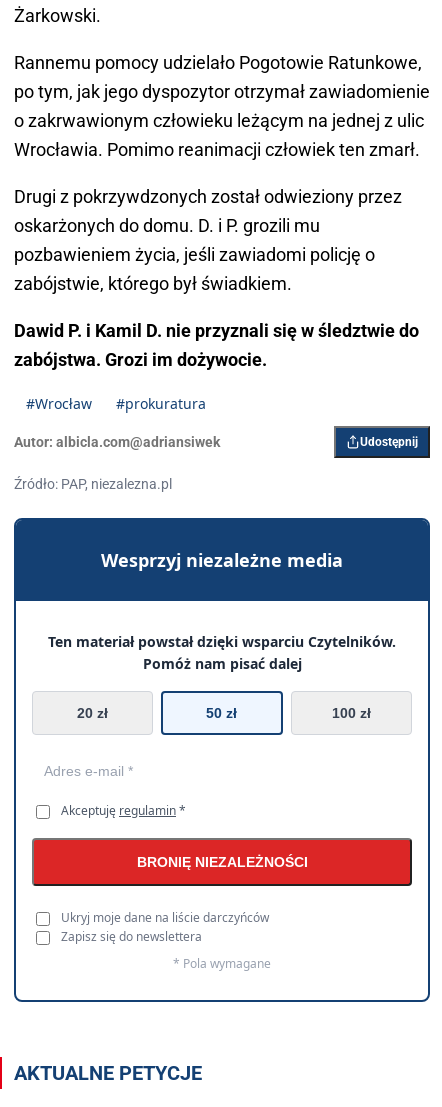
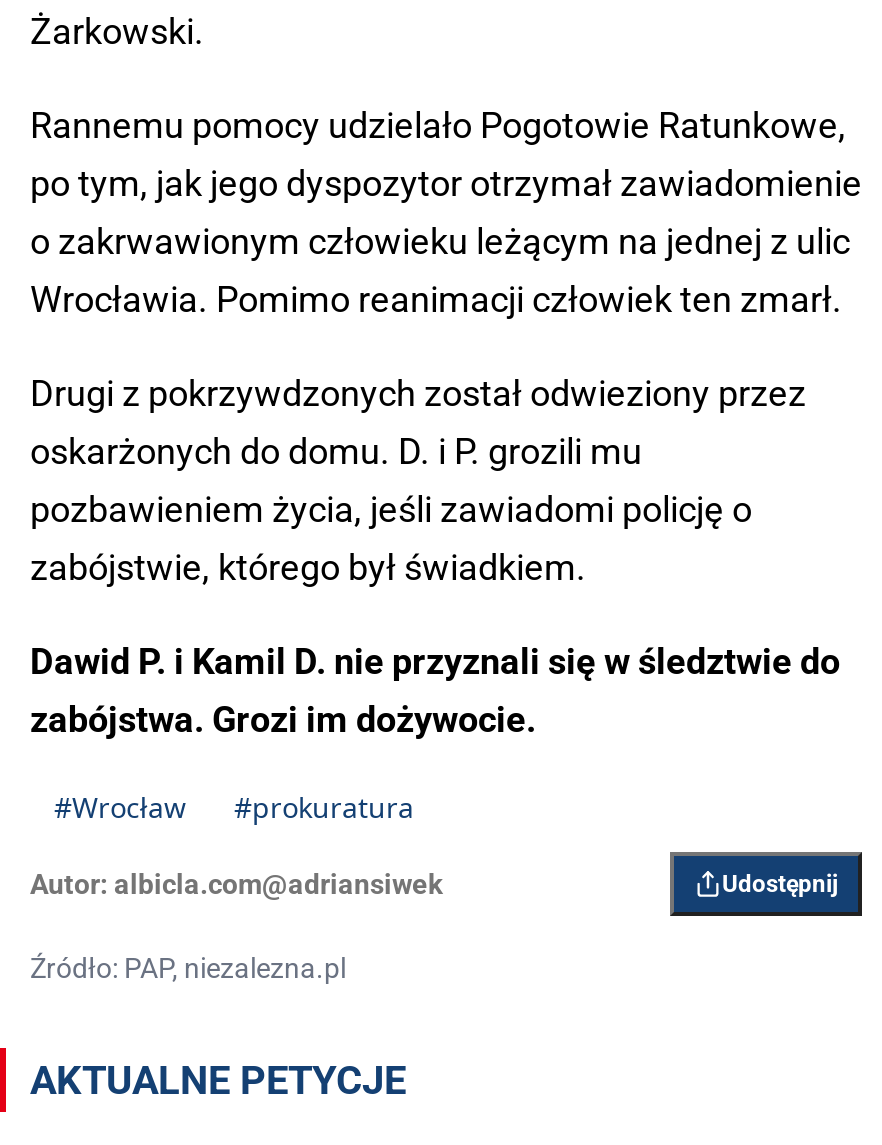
[13,517,431,1003] [image] | Wesprzyj niezależne media | Ten materiał powstał dzięki wsparciu Czytelników. | Pomóż nam pisać dalej | 20 zł | 50 zł | 100 zł -> none
[61,802,307,972] Akceptuję regulamin * | BRONIĘ NIEZALEŻNOŚCI | Ukryj moje dane na liście darczyńców | Zapisz się do newslettera | * Pola wymagane -> none

